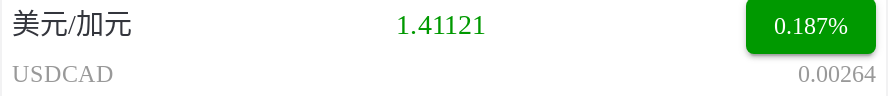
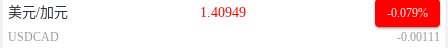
[396,10,486,40] 1.41121 -> [200,5,246,20] 1.40949
[774,11,848,39] 0.187% -> [387,5,428,19] -0.079%
[798,60,876,88] 0.00264 -> [397,30,440,44] -0.00111

